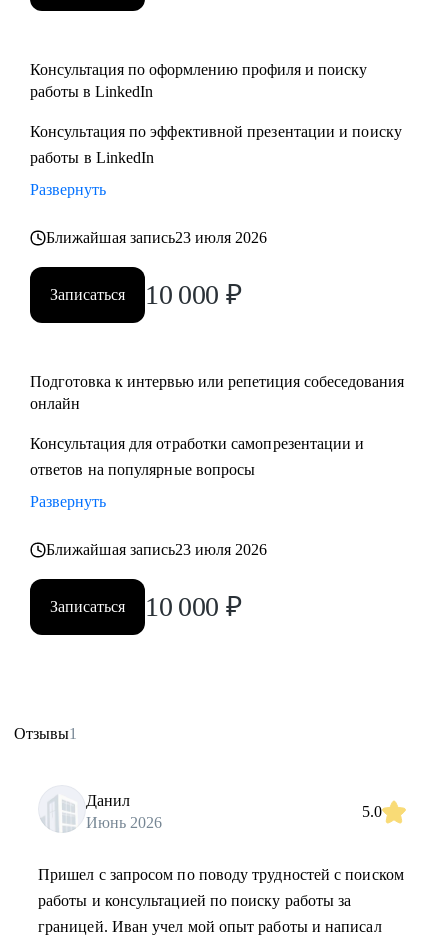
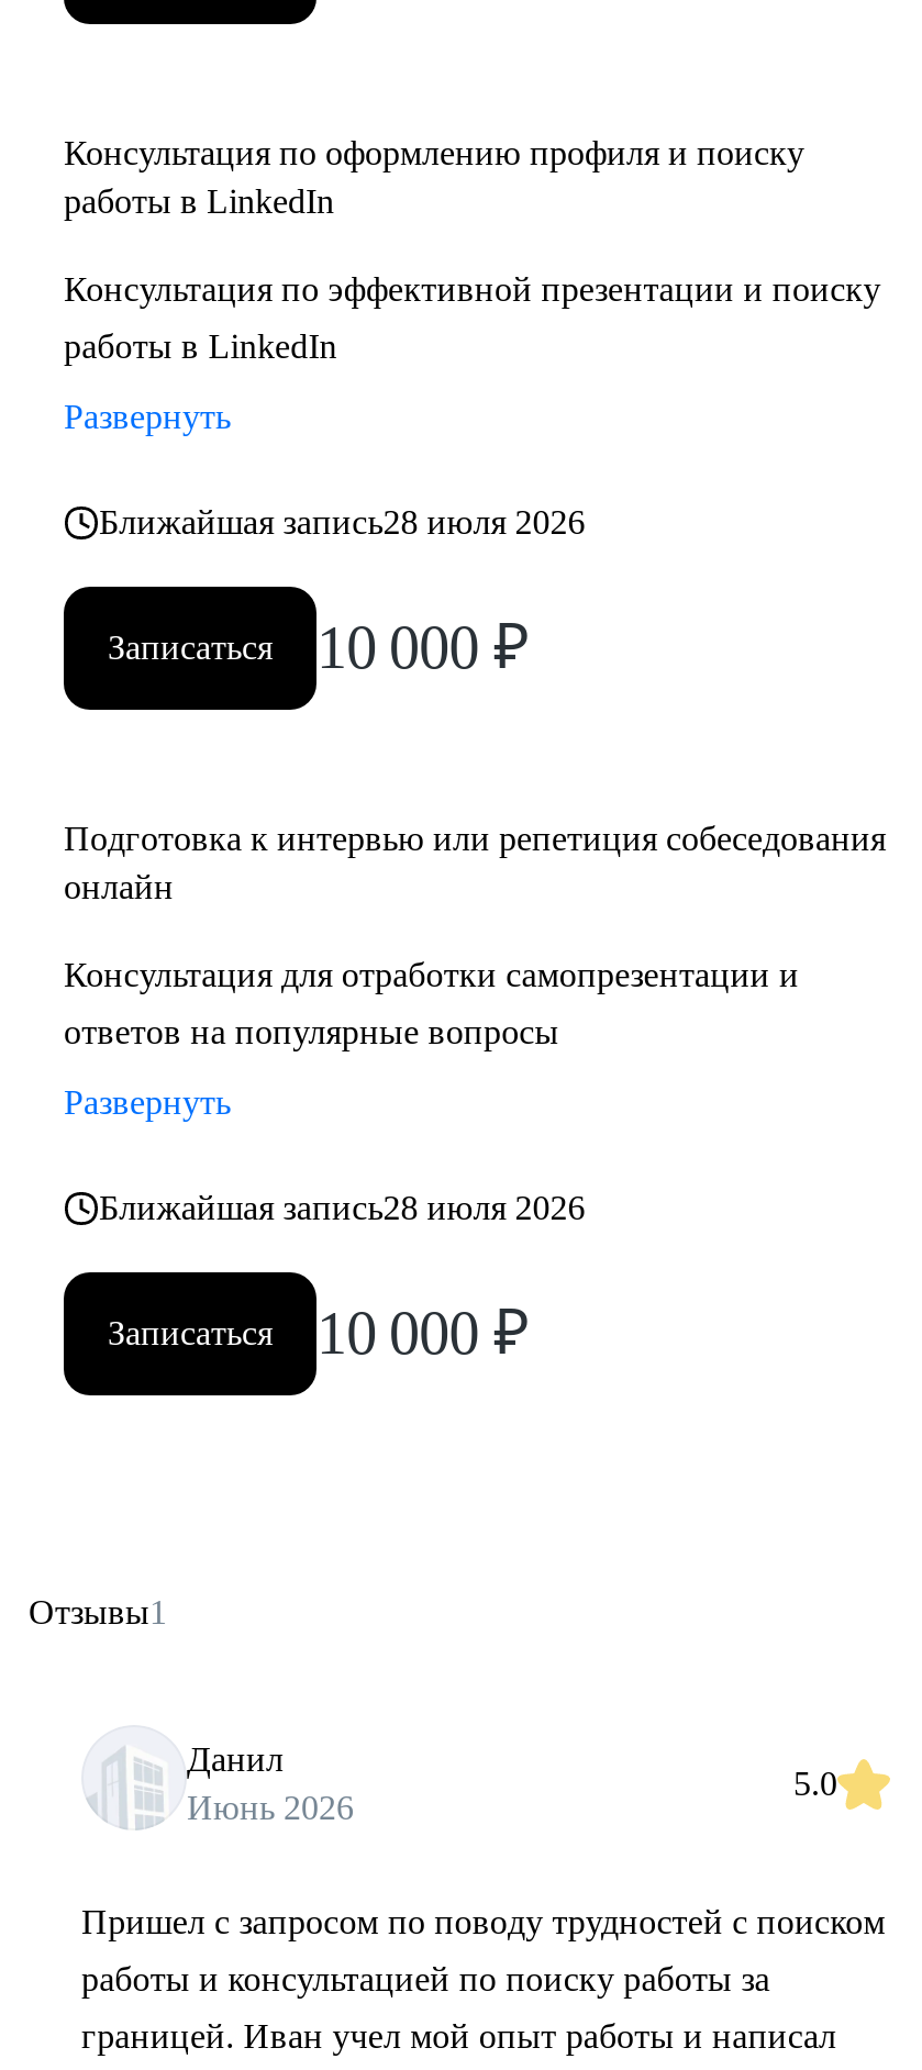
[46,229,267,246] Ближайшая запись23 июля 2026 -> [99,503,585,541] Ближайшая запись28 июля 2026
[46,541,267,558] Ближайшая запись23 июля 2026 -> [99,1189,585,1226] Ближайшая запись28 июля 2026

